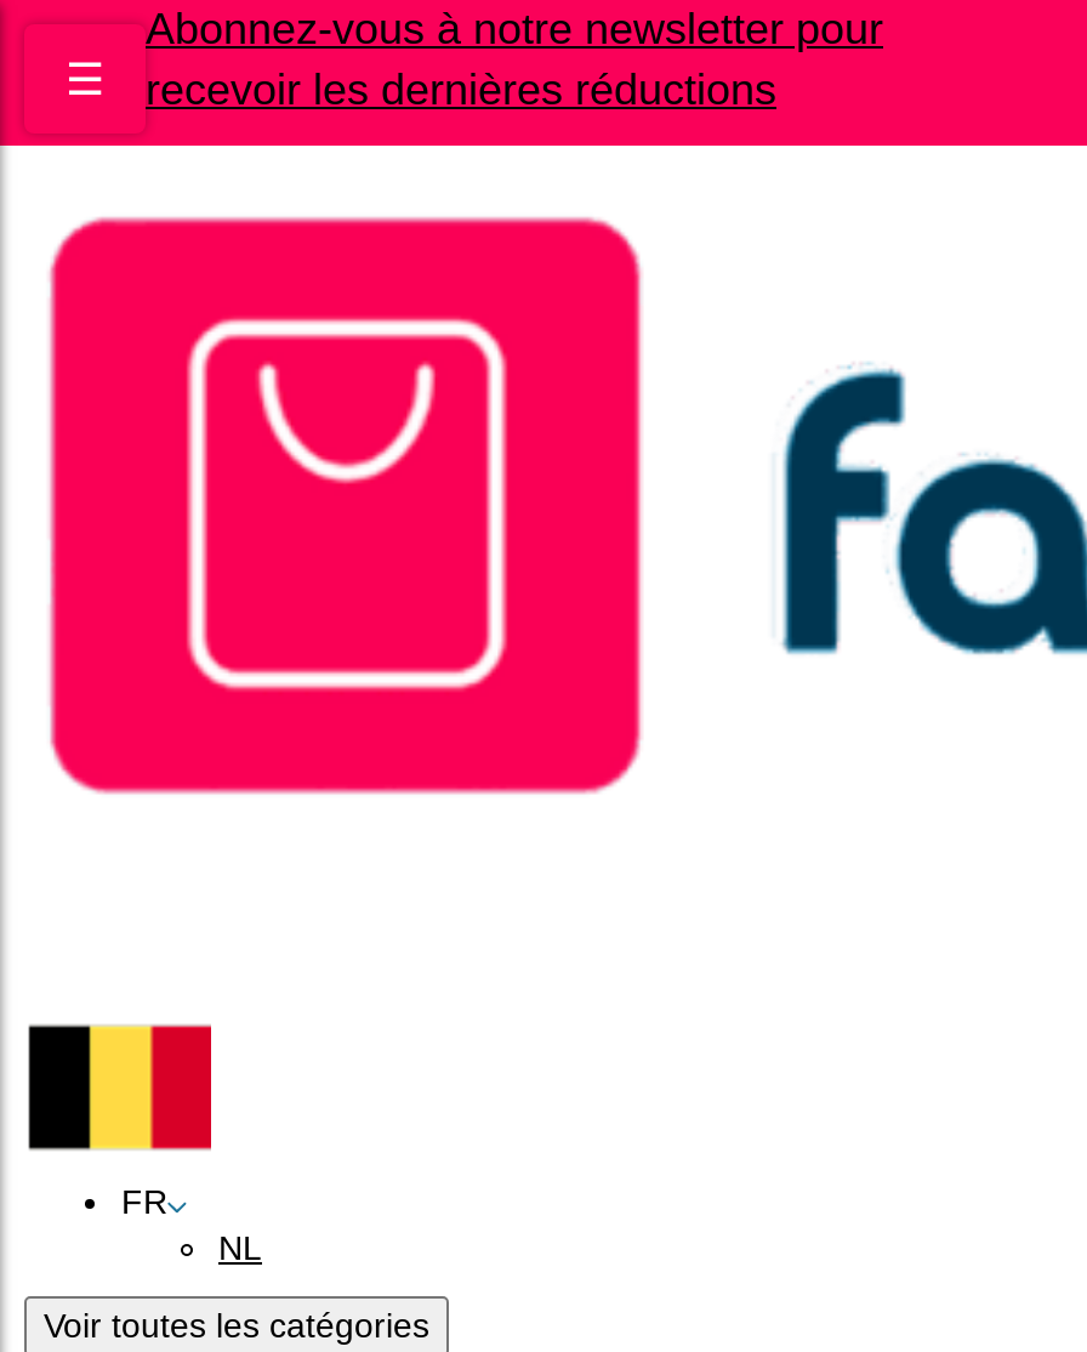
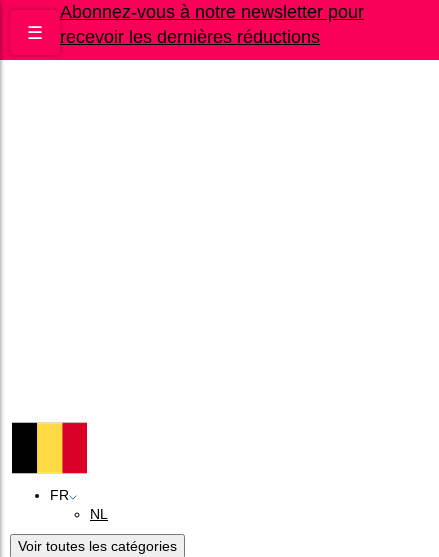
[49,216,643,796] [image] -> none
[781,367,1080,655] [image] -> none

